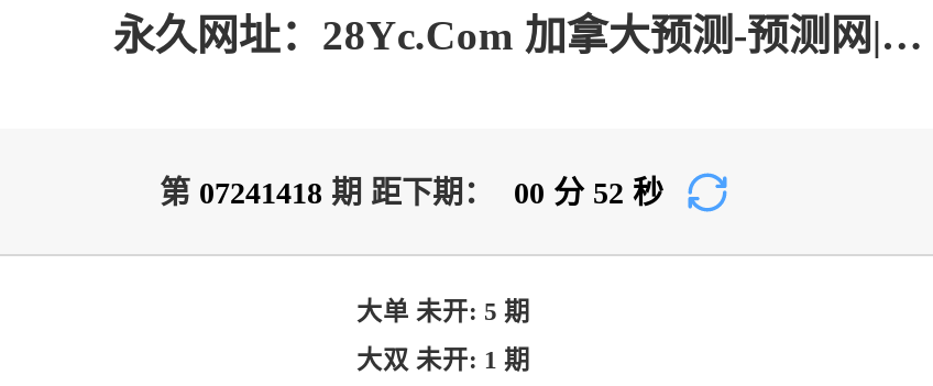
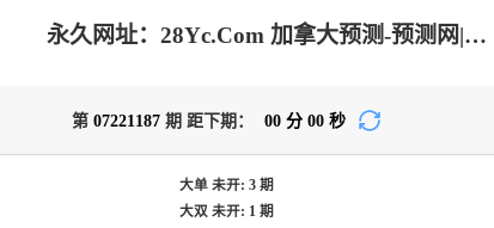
[160,177,663,210] 第07241418期 距下期： 00分 52秒 -> [72,112,346,130] 第07221187期 距下期： 00分 00秒
[356,298,530,327] 大单未开: 5期 -> [179,178,273,193] 大单未开: 3期

